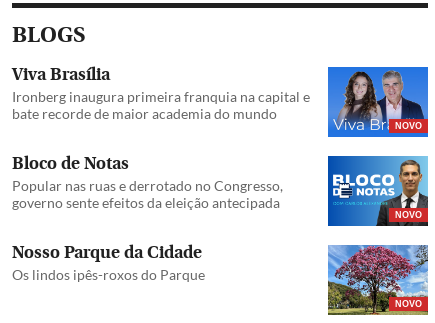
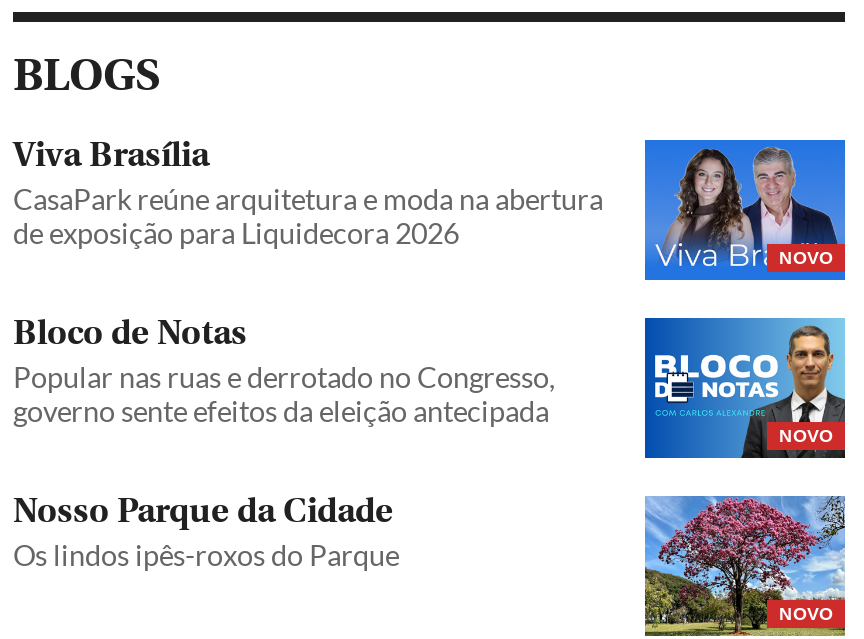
[12,88,310,122] Ironberg inaugura primeira franquia na capital e | bate recorde de maior academia do mundo -> [13,182,603,250] CasaPark reúne arquitetura e moda na abertura | de exposição para Liquidecora 2026

